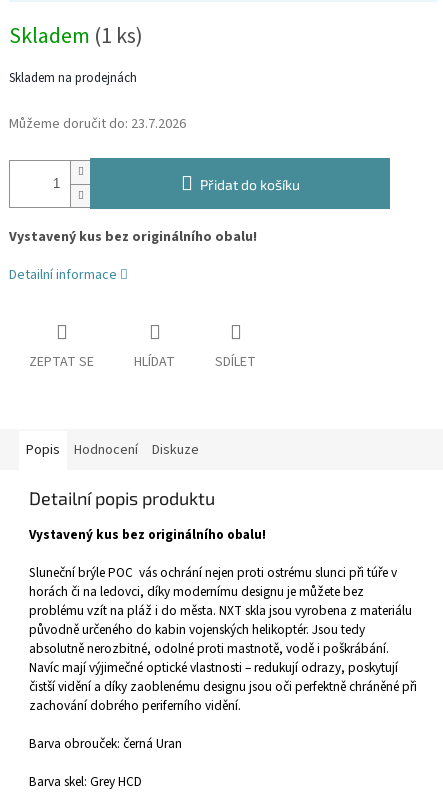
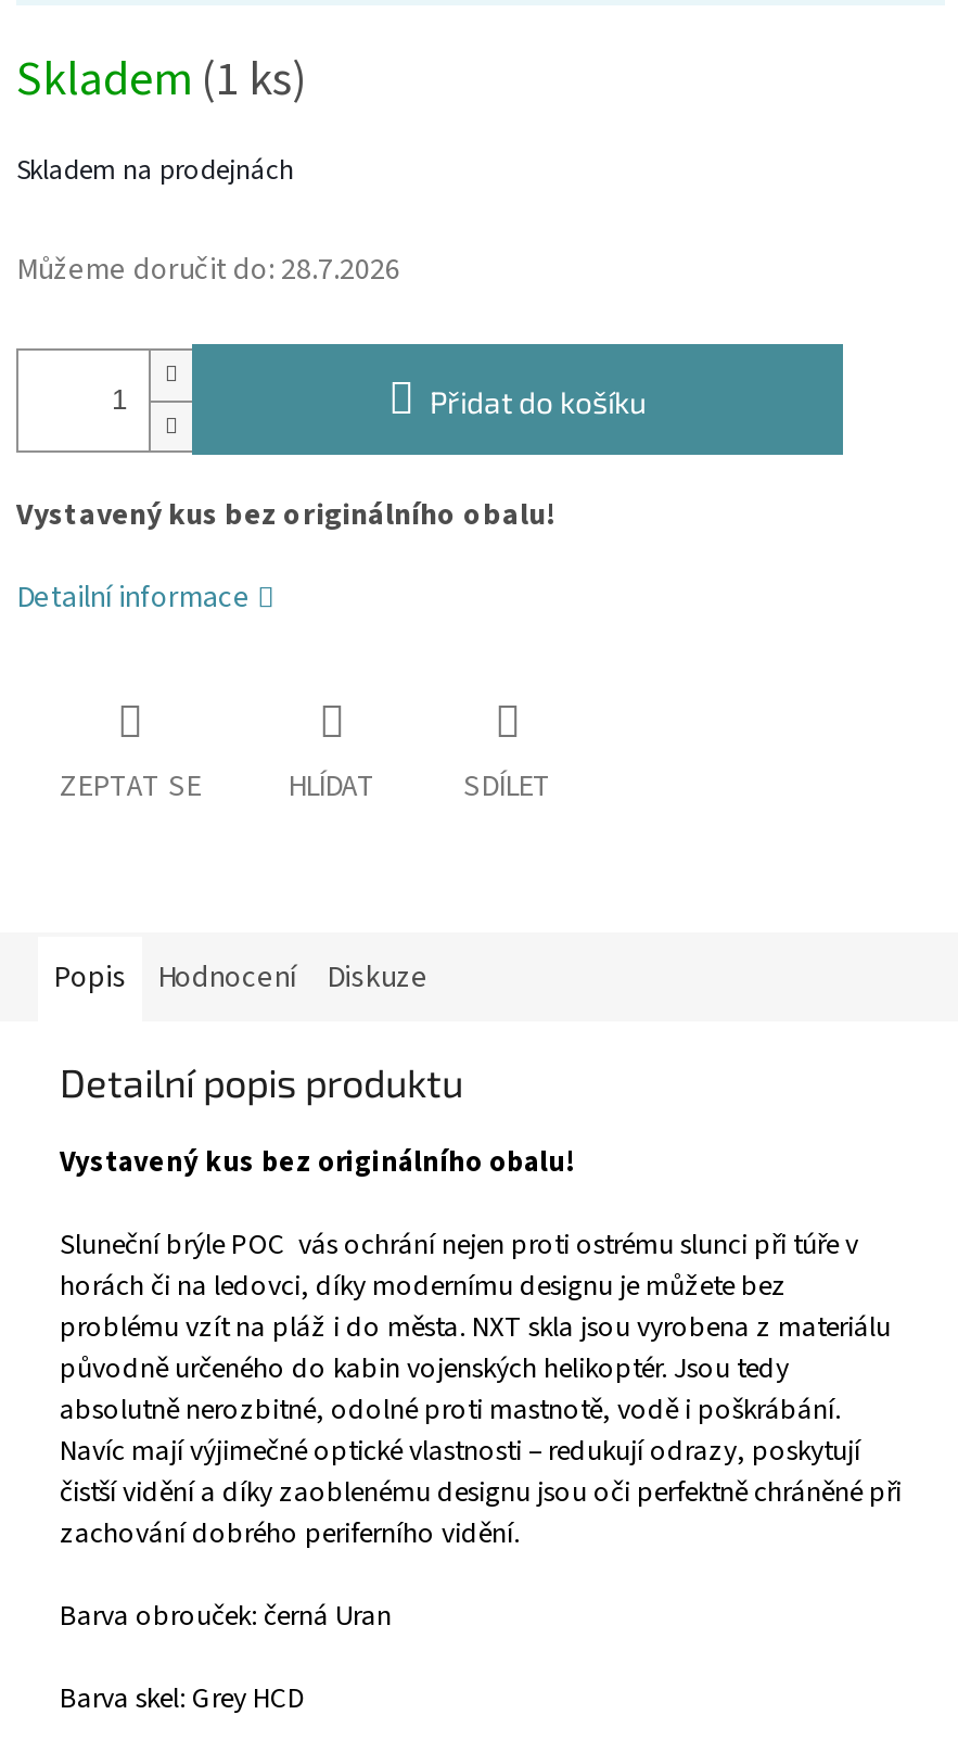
[9,114,186,134] Můžeme doručit do: 23.7.2026 -> [16,249,400,293] Můžeme doručit do: 28.7.2026

